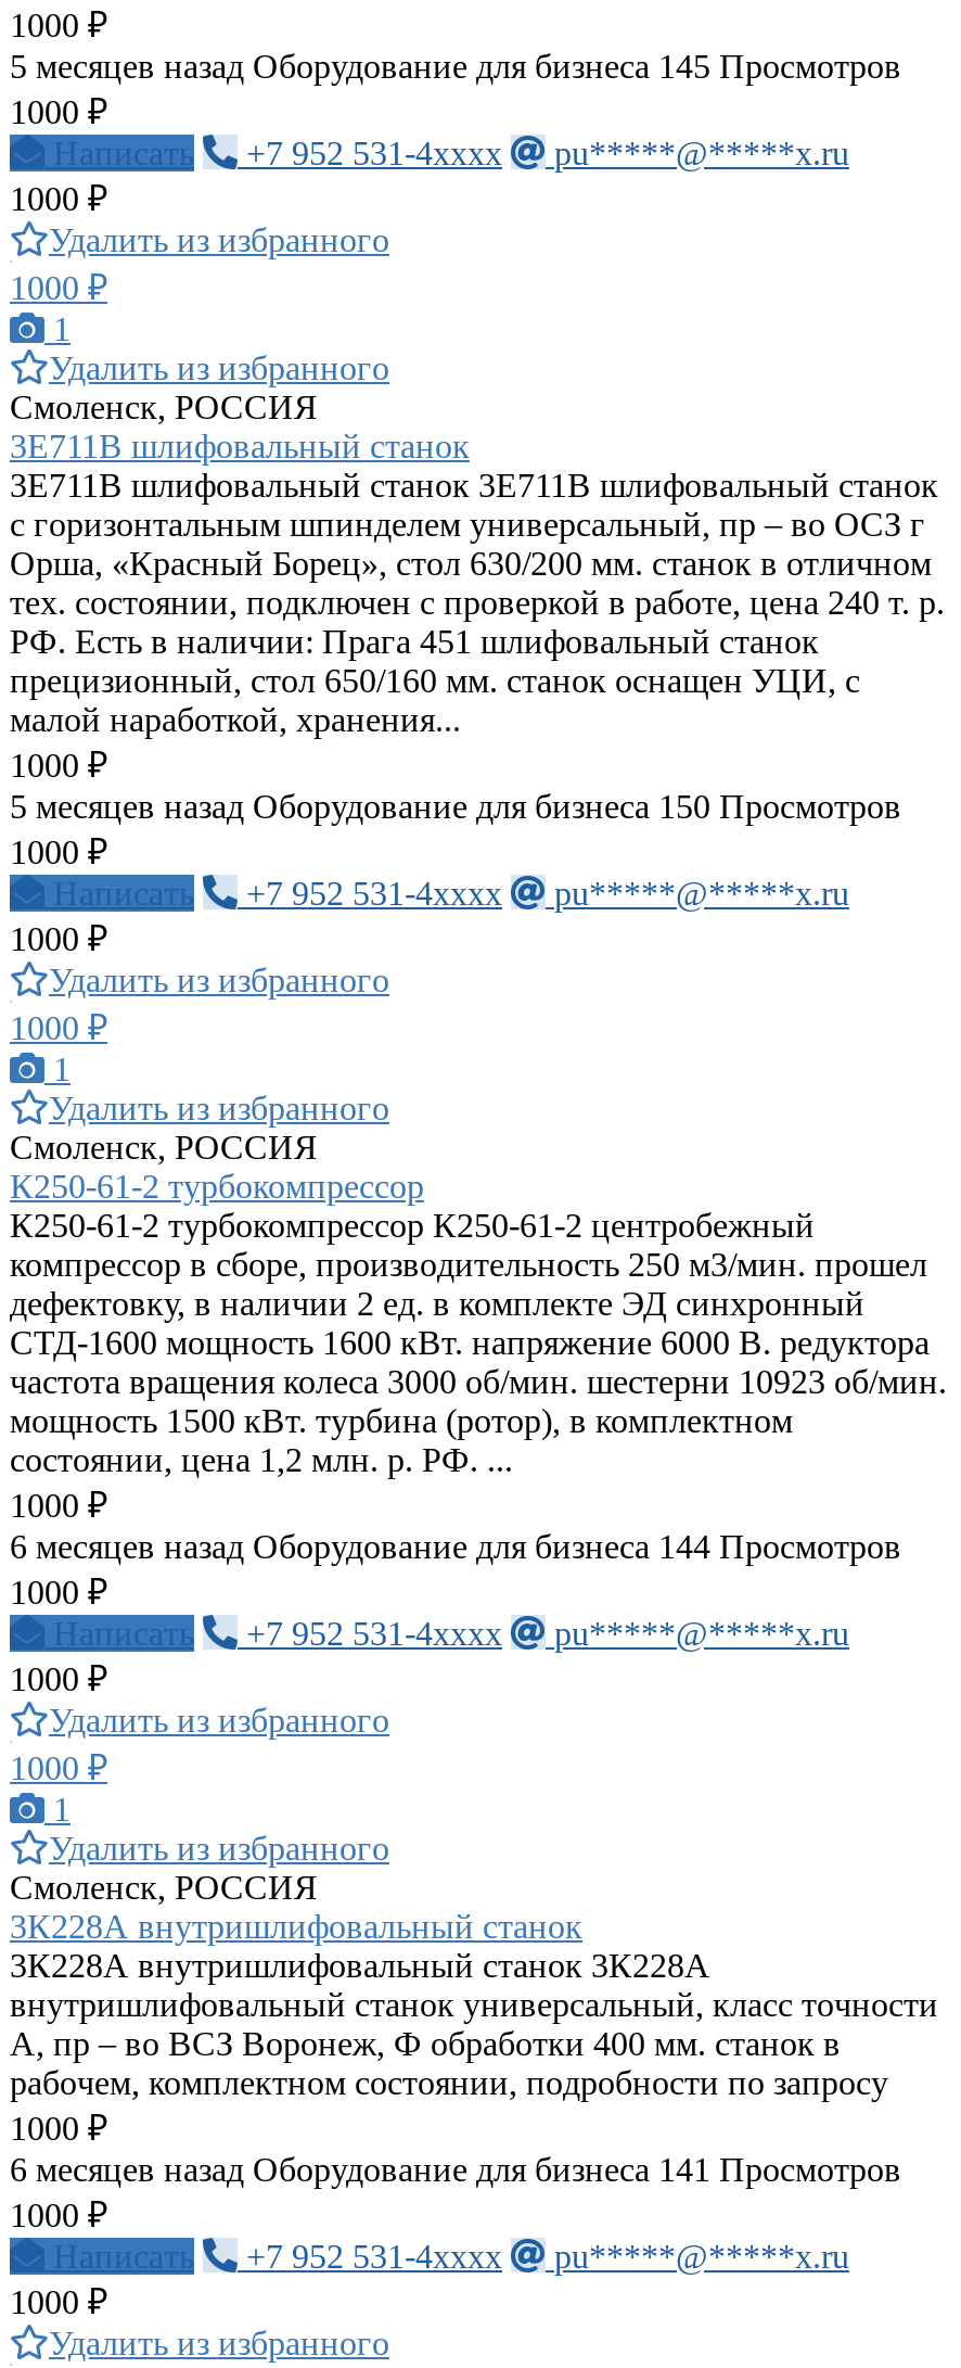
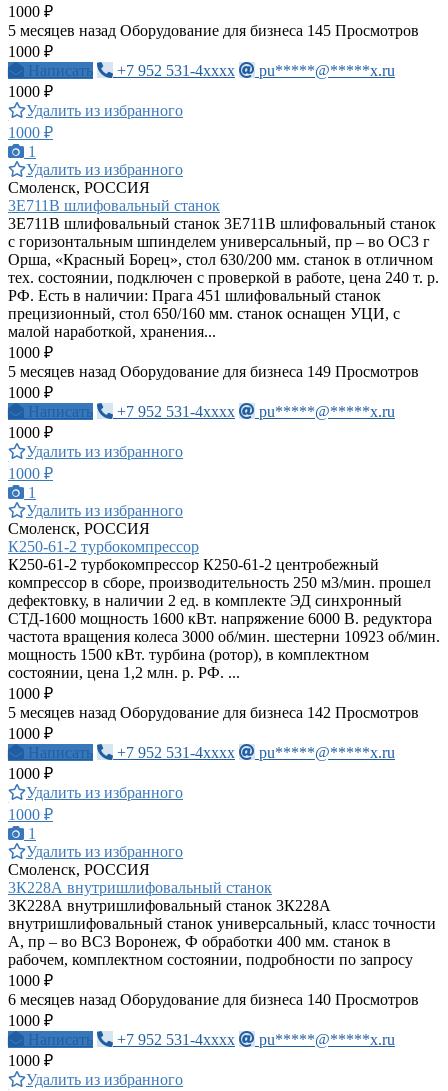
[10,788,901,825] 5 месяцев назад Оборудование для бизнеса 150 Просмотров -> [8,363,419,380] 5 месяцев назад Оборудование для бизнеса 149 Просмотров
[10,1528,901,1565] 6 месяцев назад Оборудование для бизнеса 144 Просмотров -> [8,704,419,721] 5 месяцев назад Оборудование для бизнеса 142 Просмотров
[10,2151,901,2188] 6 месяцев назад Оборудование для бизнеса 141 Просмотров -> [8,991,419,1008] 6 месяцев назад Оборудование для бизнеса 140 Просмотров

